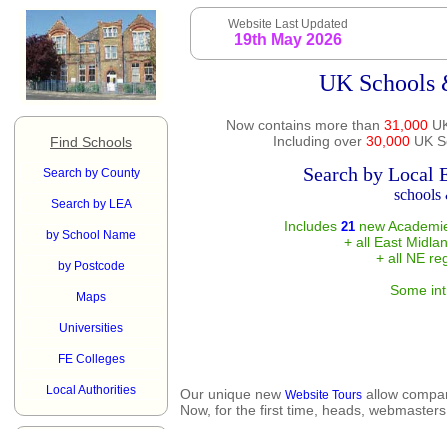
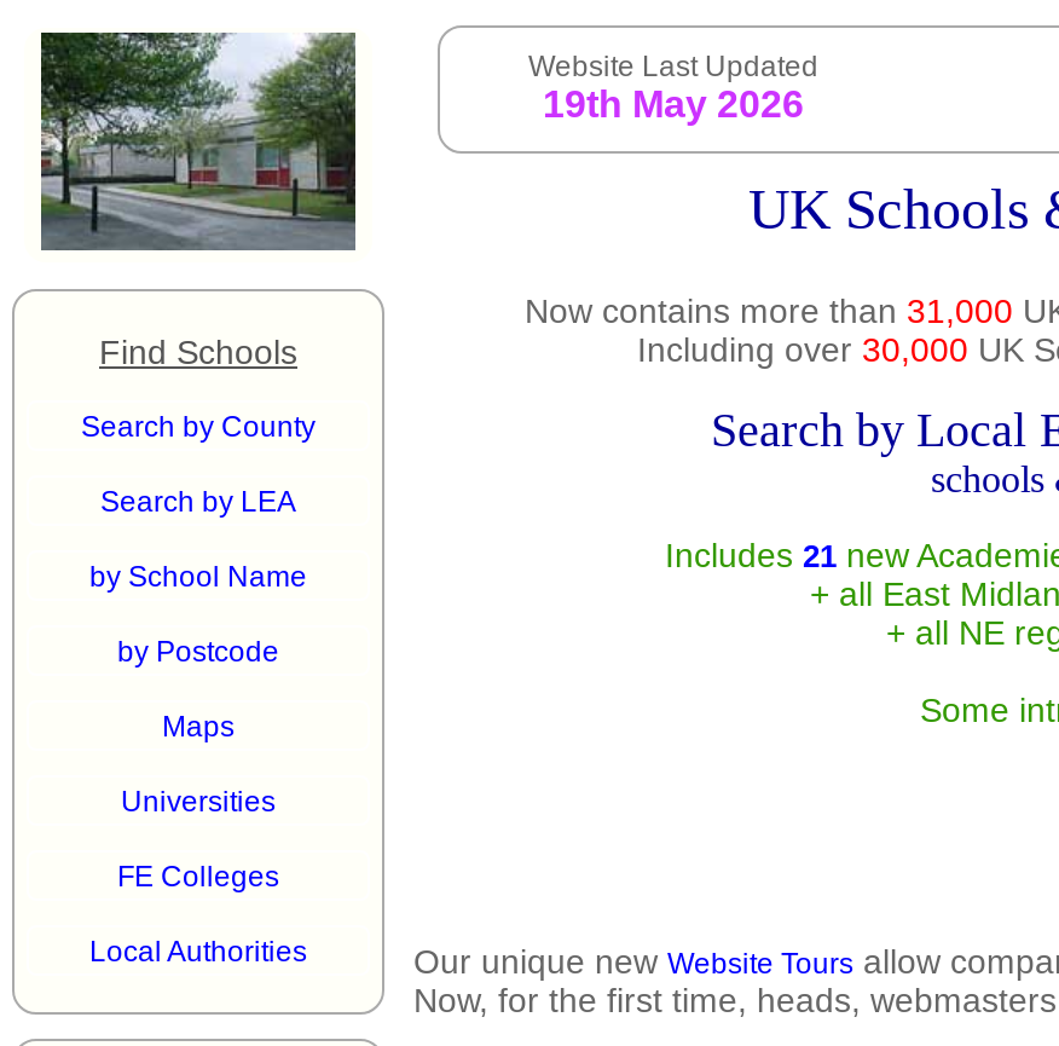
[25,9,157,100] [image] -> [39,30,358,248] [image]

